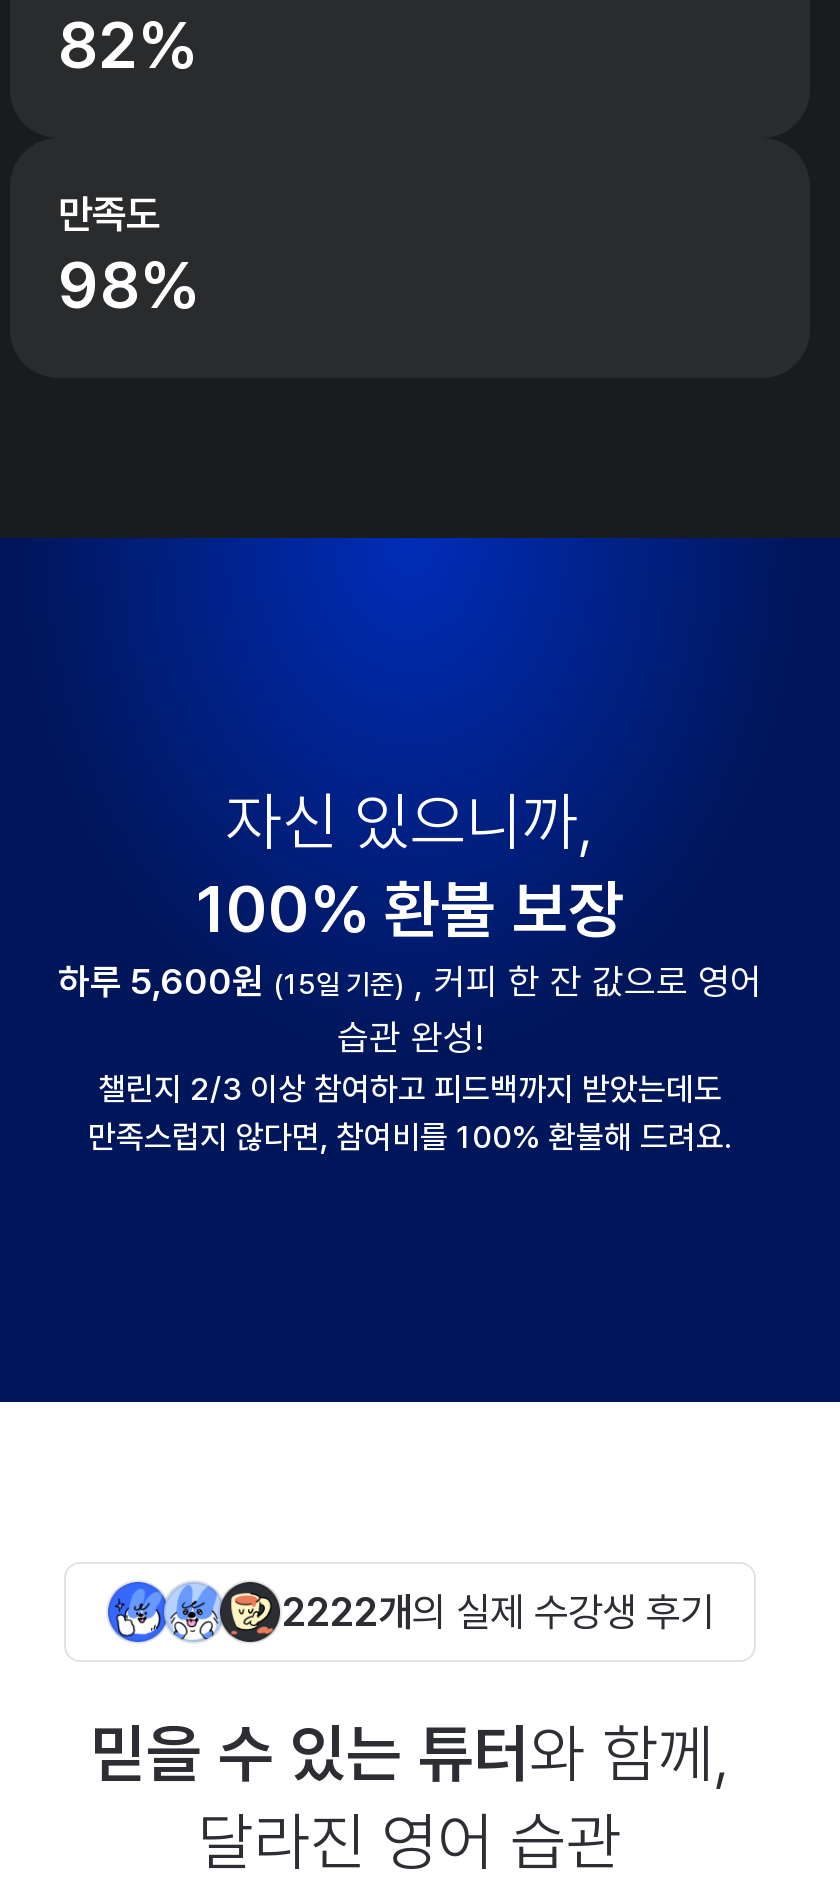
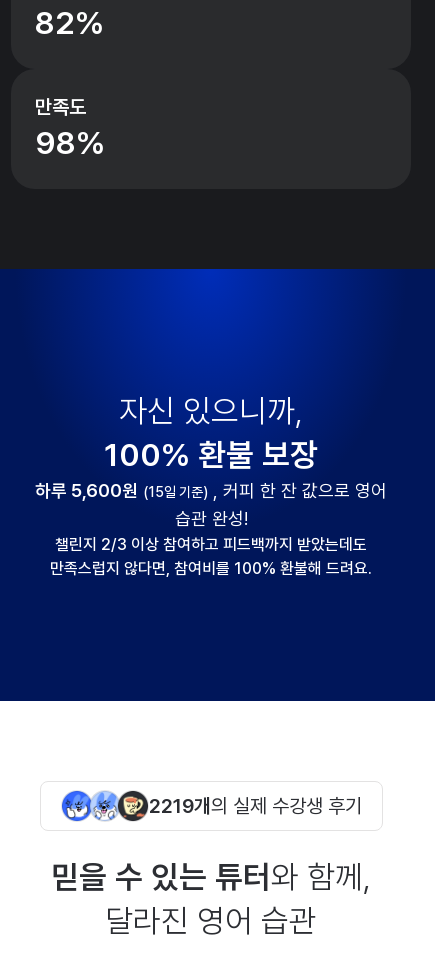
[282,1589,714,1637] 2222개의 실제 수강생 후기 -> [148,794,361,818] 2219개의 실제 수강생 후기

